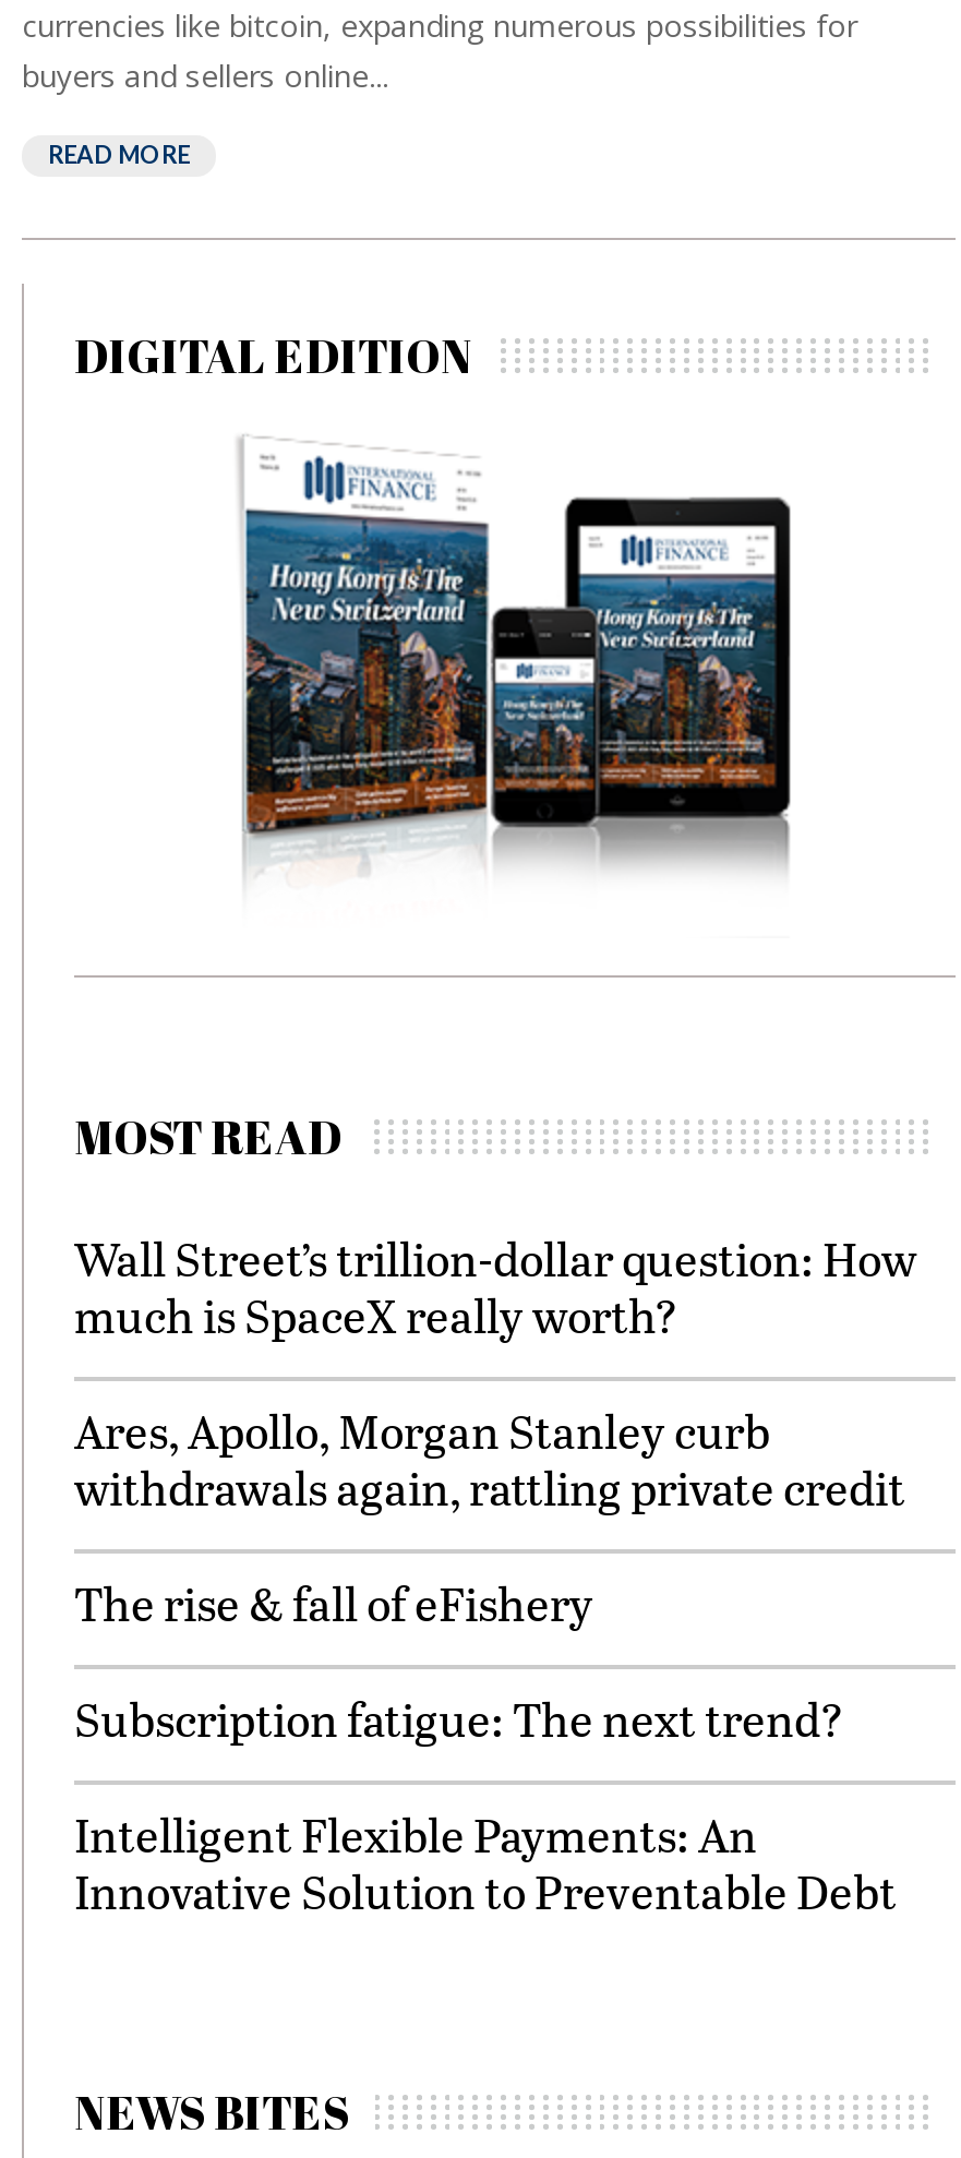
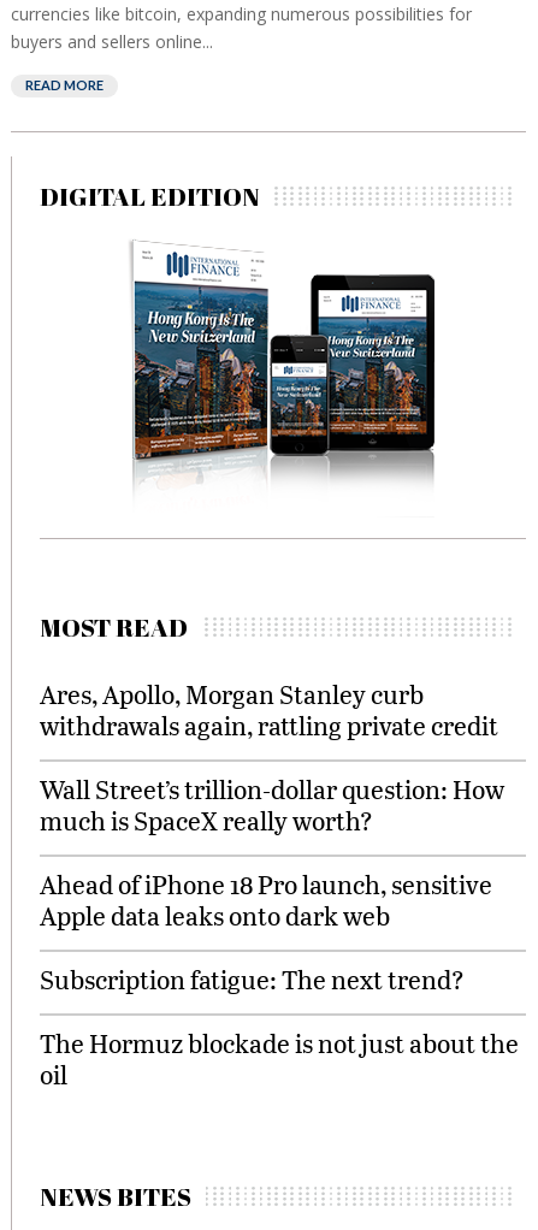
moved [74,1226,916,1346] -> [40,771,504,838]: Wall Street’s trillion-dollar question: How | much is SpaceX really worth?
moved [74,1399,905,1519] -> [40,676,498,743]: Ares, Apollo, Morgan Stanley curb | withdrawals again, rattling private credit
[74,1571,593,1634] The rise & fall of eFishery -> [40,867,492,933] Ahead of iPhone 18 Pro launch, sensitive | Apple data leaks onto dark web
[74,1802,897,1922] Intelligent Flexible Payments: An | Innovative Solution to Preventable Debt -> [40,1025,519,1092] The Hormuz blockade is not just about the | oil

